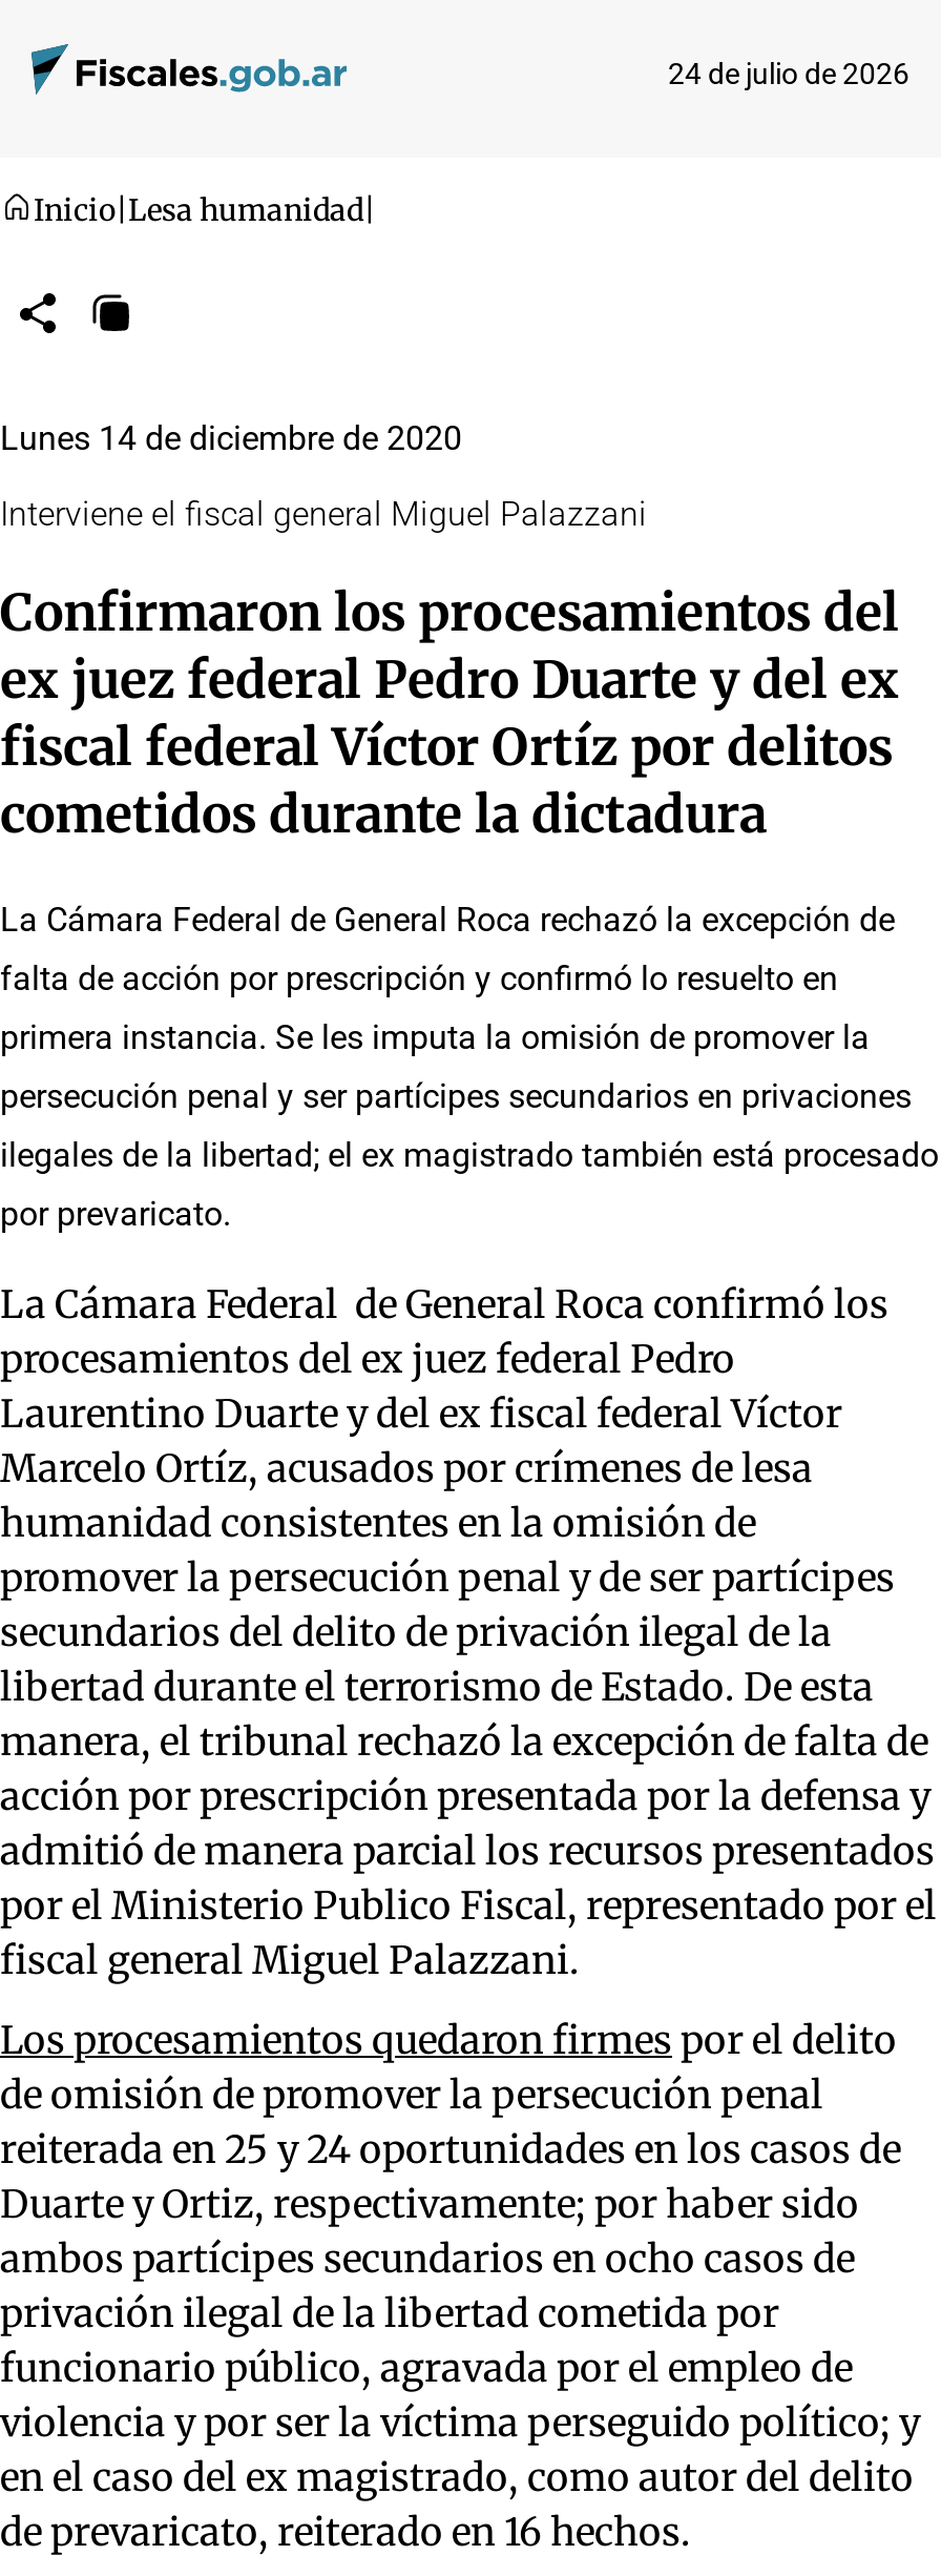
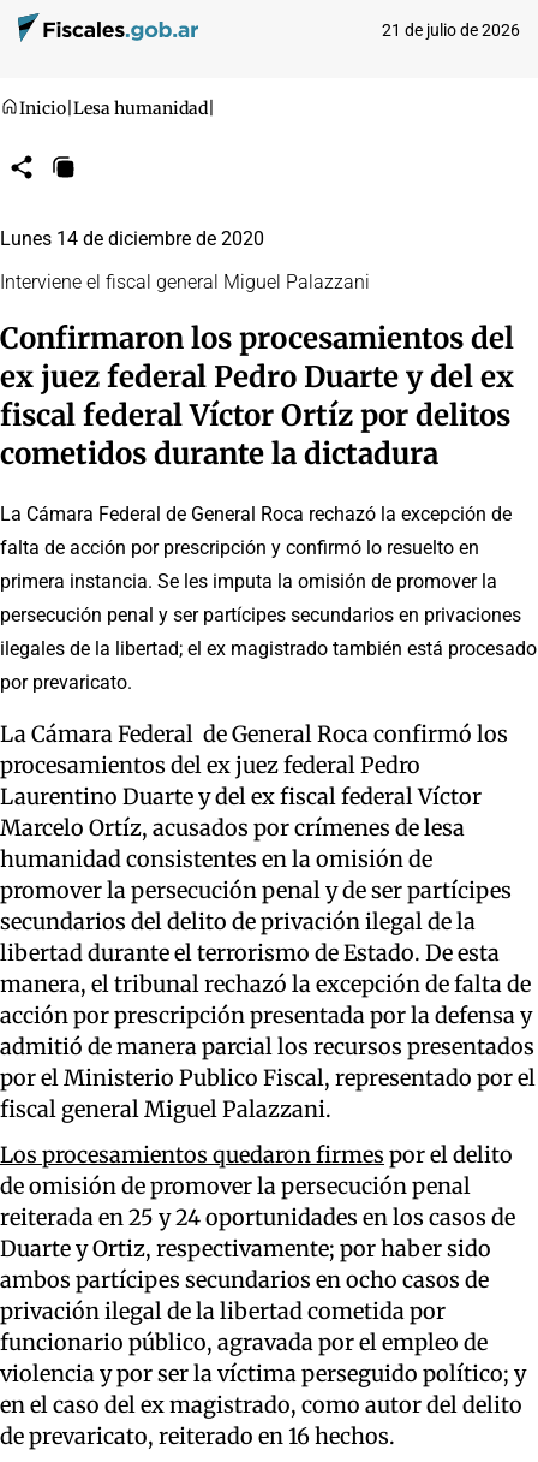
[668,57,909,90] 24 de julio de 2026 -> [382,20,520,40] 21 de julio de 2026

